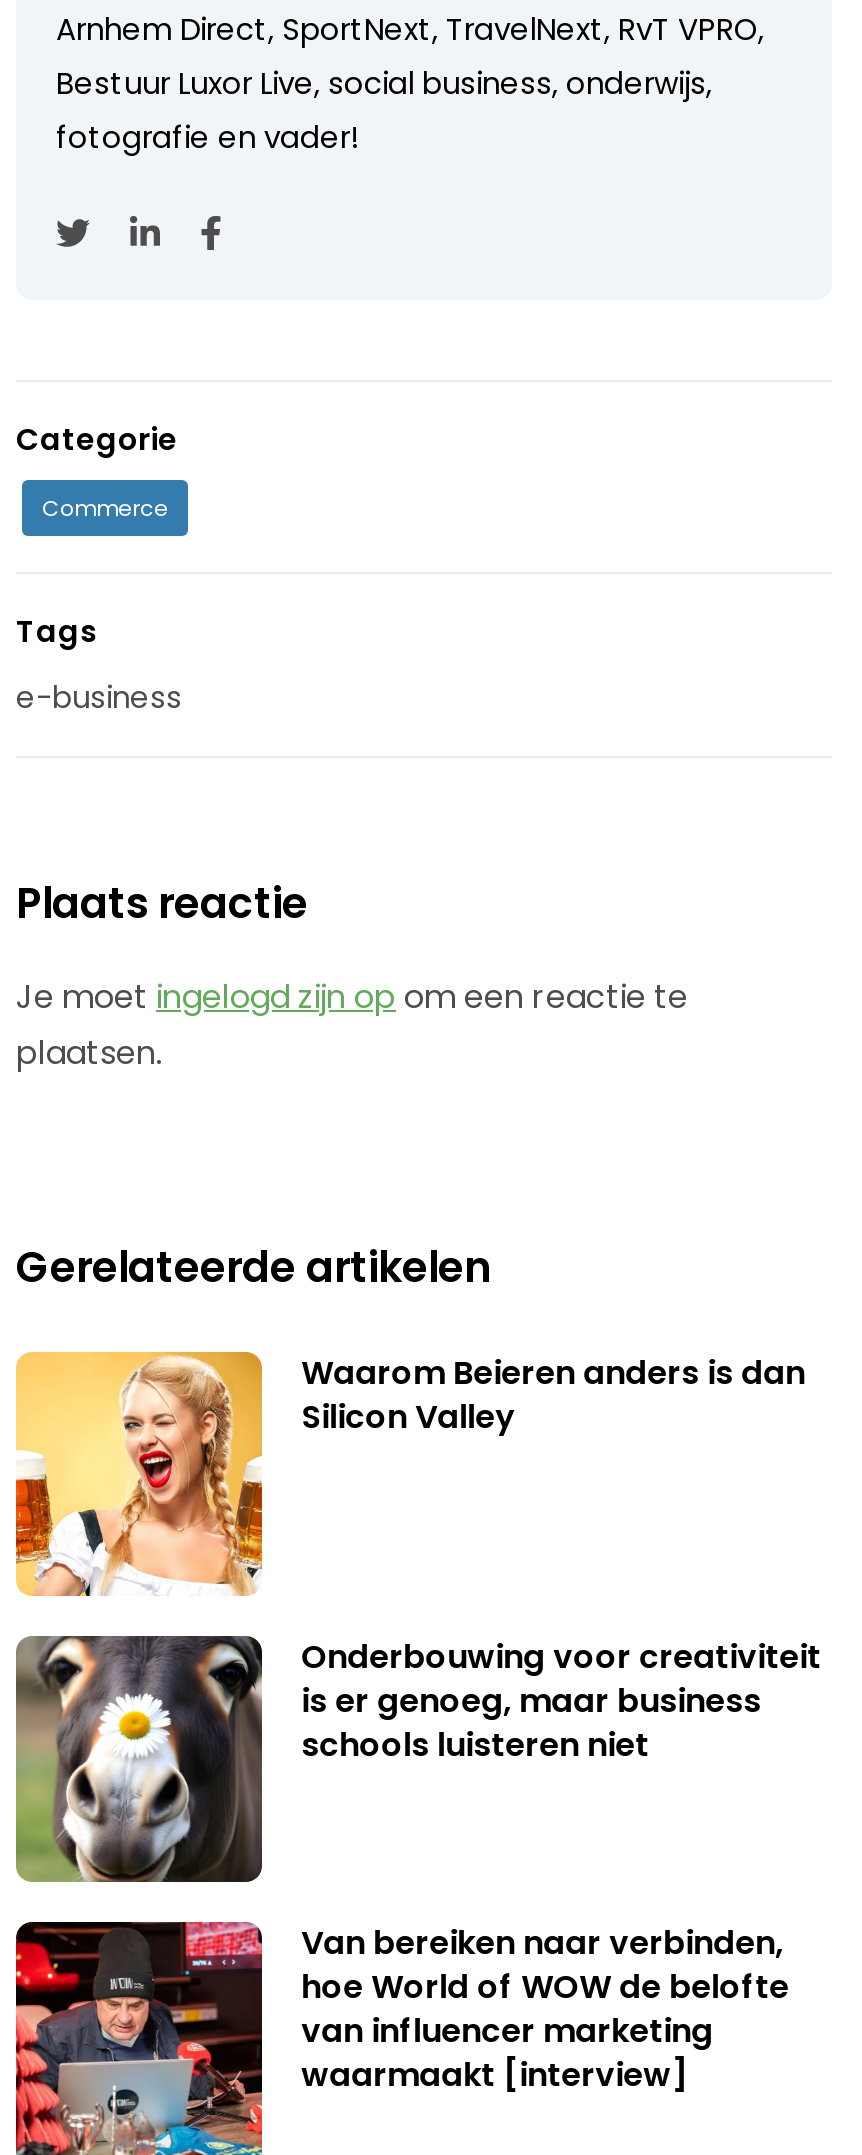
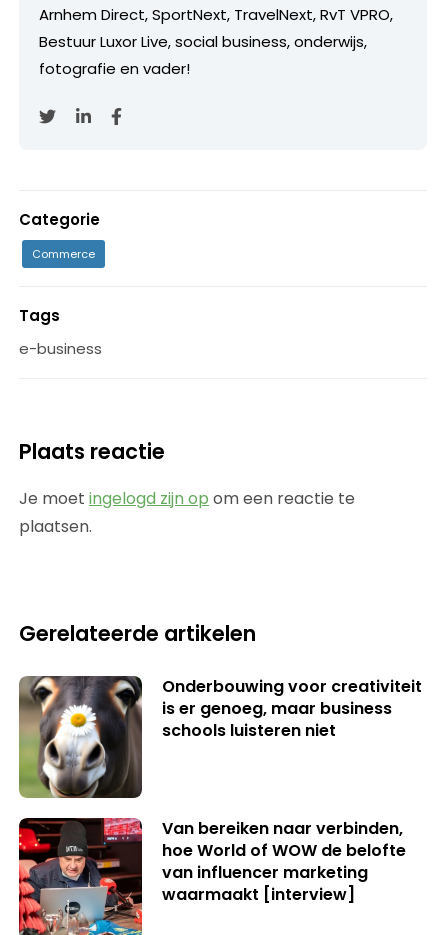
[14,1349,805,1598] [image] | Waarom Beieren anders is dan | Silicon Valley -> none

